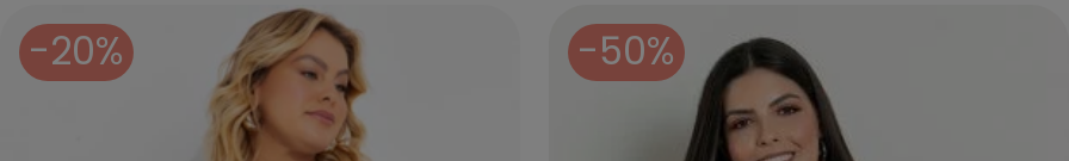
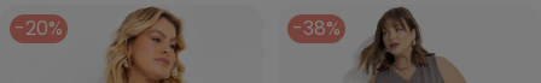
[577,24,675,79] -50% -> [292,14,341,42] -38%

